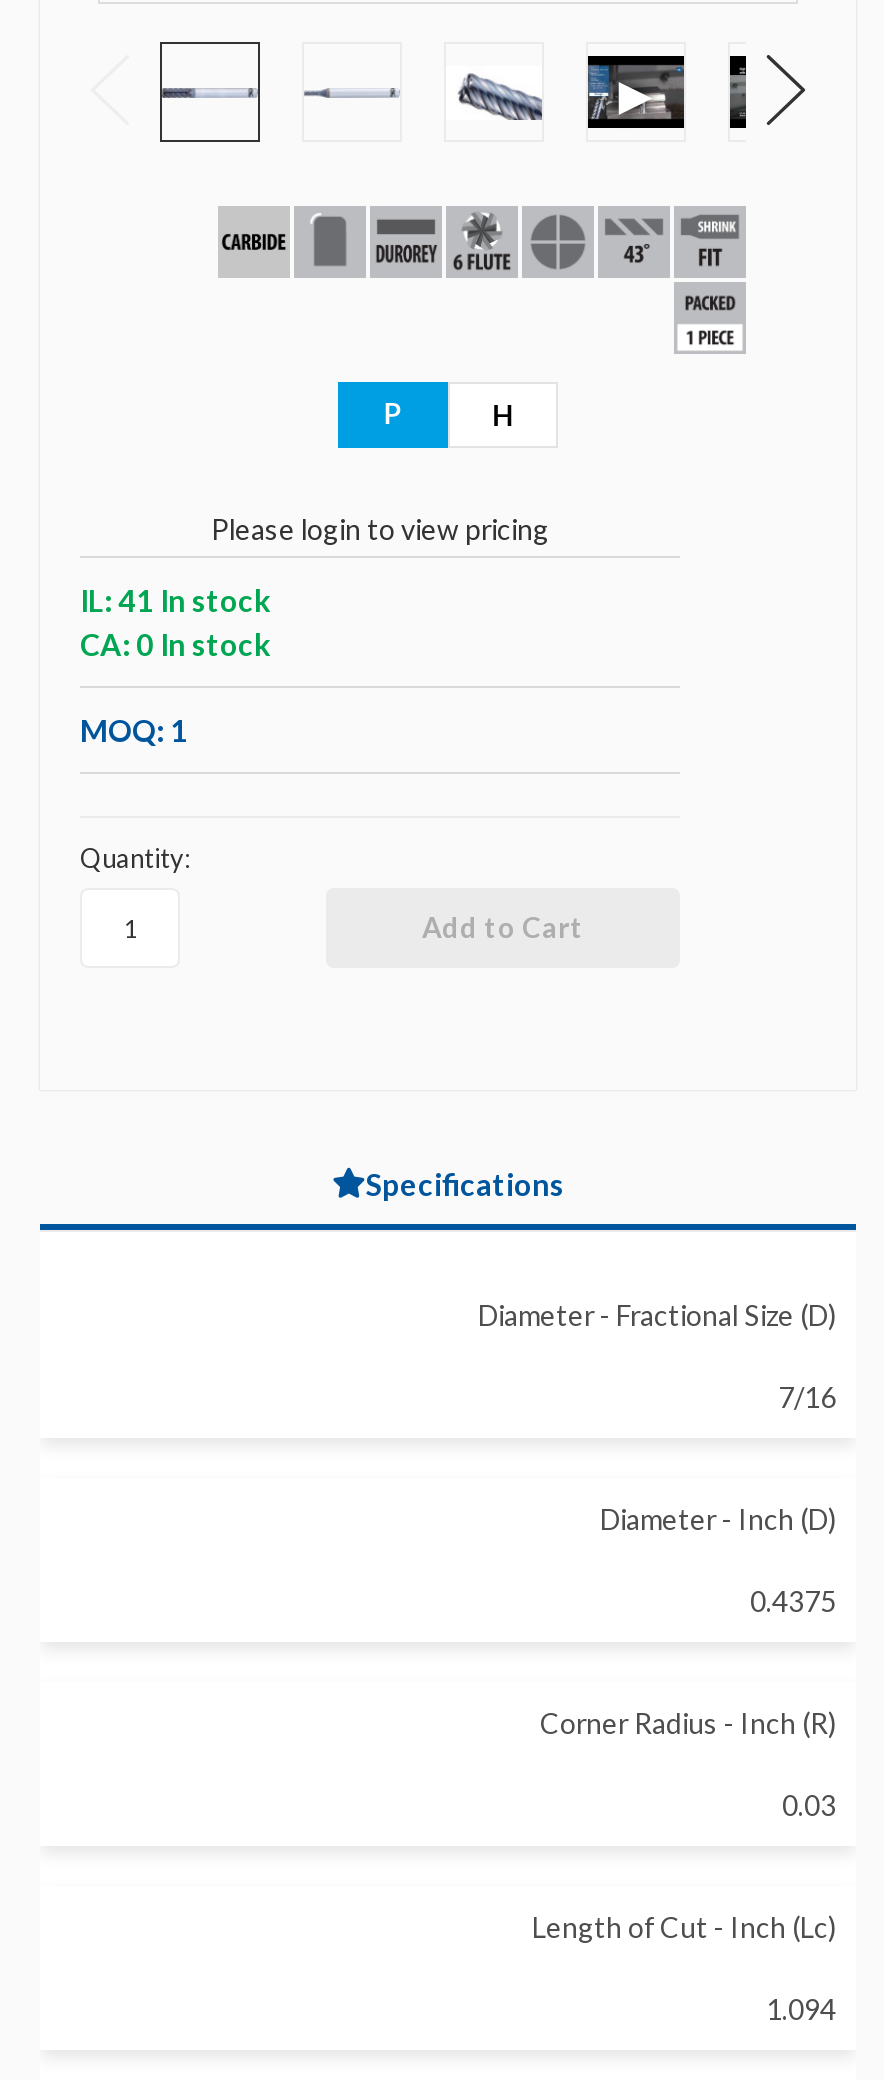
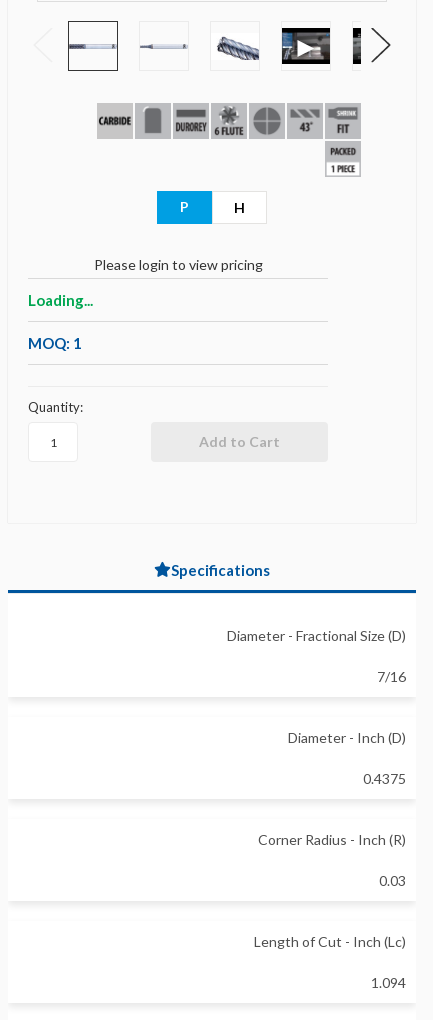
[80,582,270,662] IL: 41 In stock | CA: 0 In stock -> [28,291,93,309] Loading...

